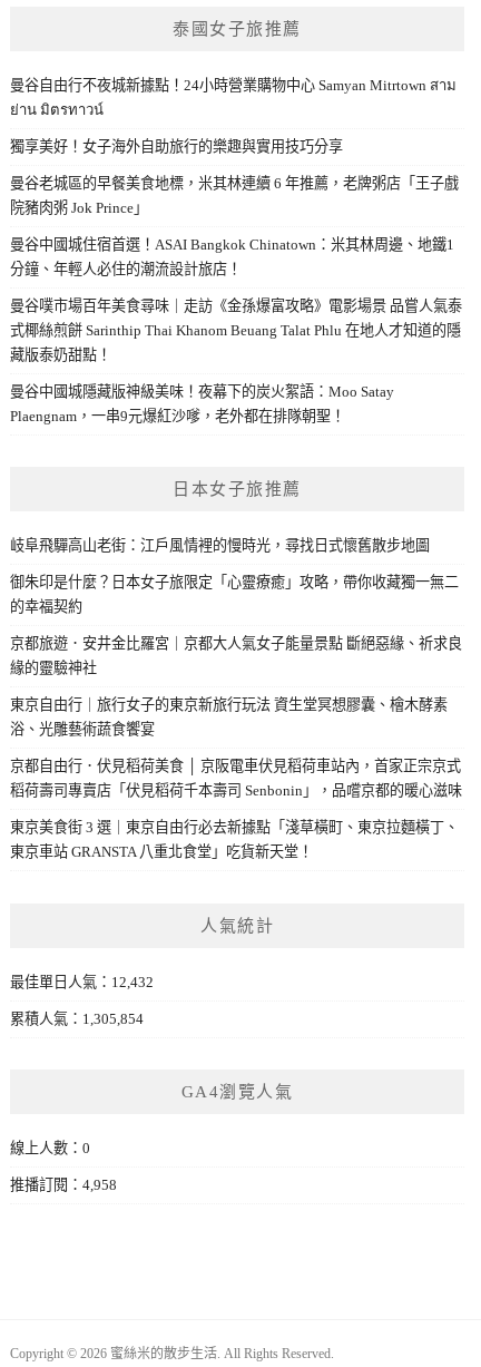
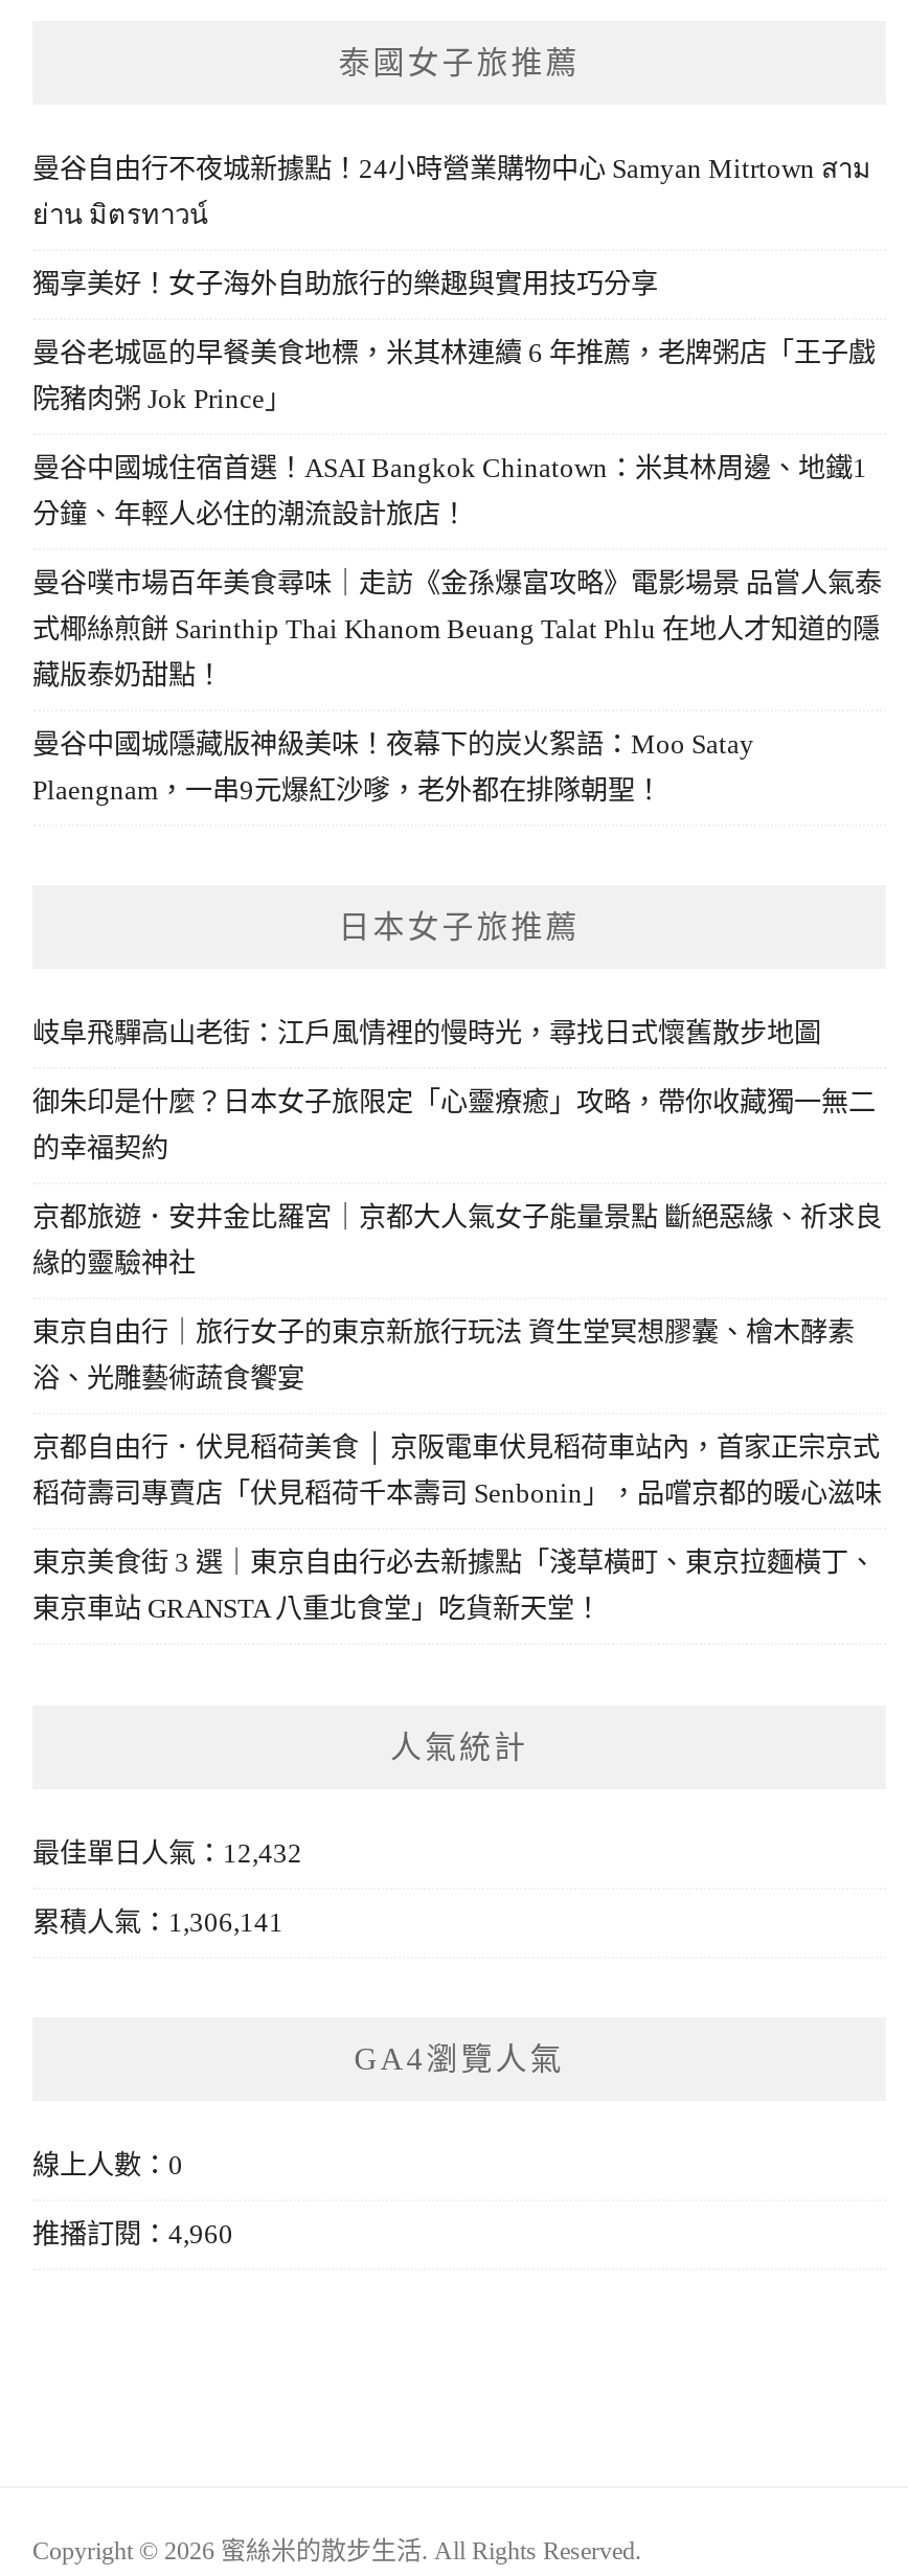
[10,1010,144,1027] 累積人氣：1,305,854 -> [32,1906,283,1937] 累積人氣：1,306,141
[10,1176,117,1193] 推播訂閱：4,958 -> [32,2218,233,2249] 推播訂閱：4,960

